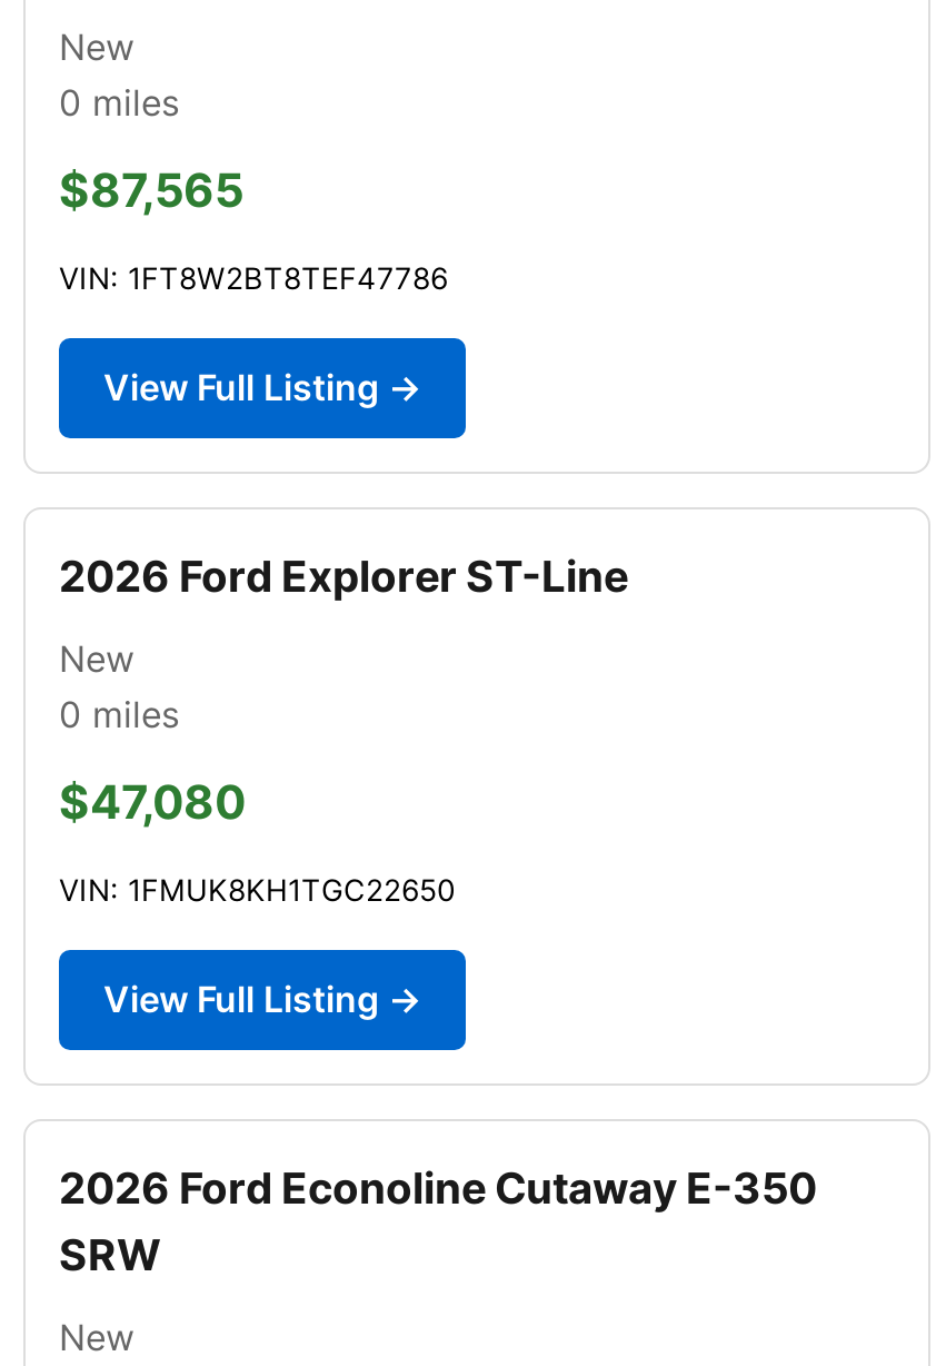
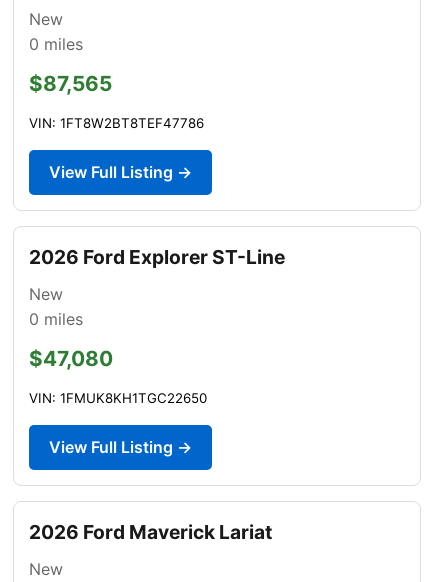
[59,1161,817,1281] 2026 Ford Econoline Cutaway E-350 | SRW -> [29,520,272,544] 2026 Ford Maverick Lariat

